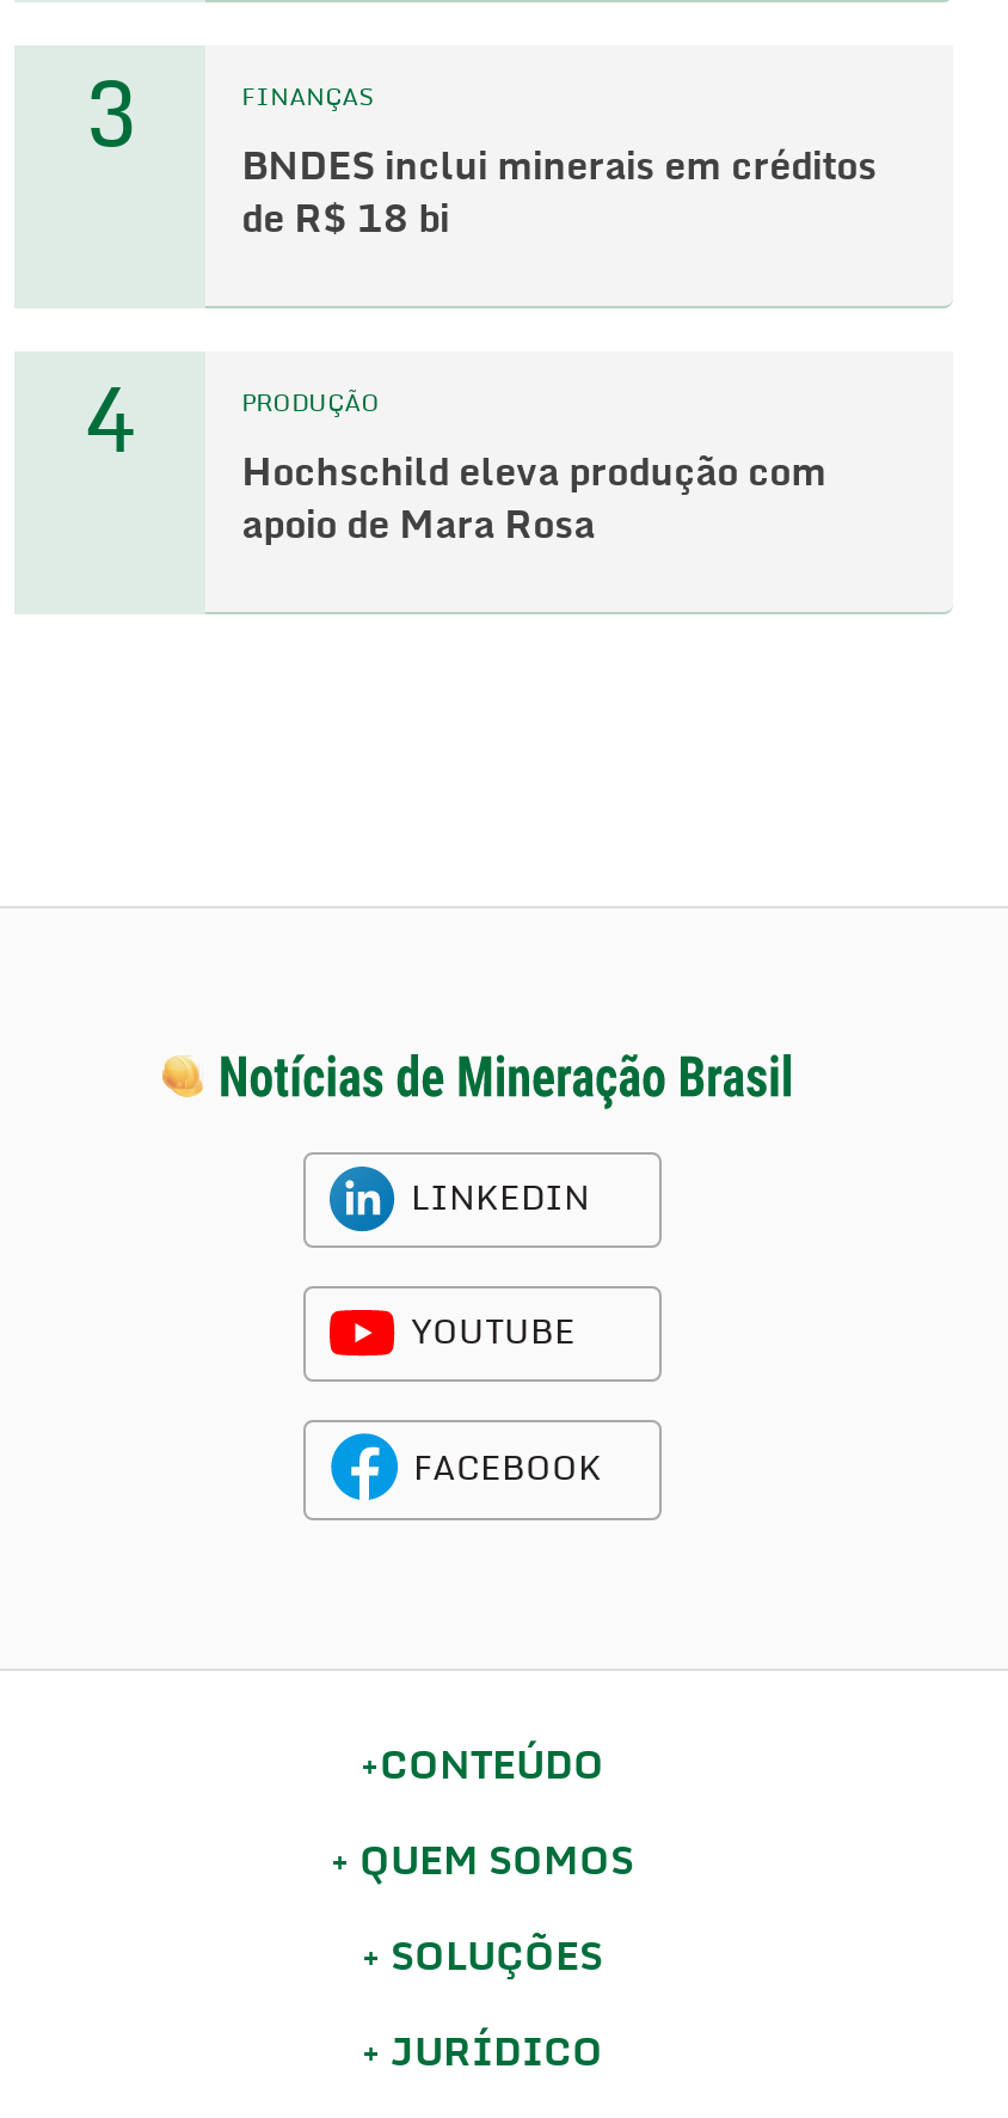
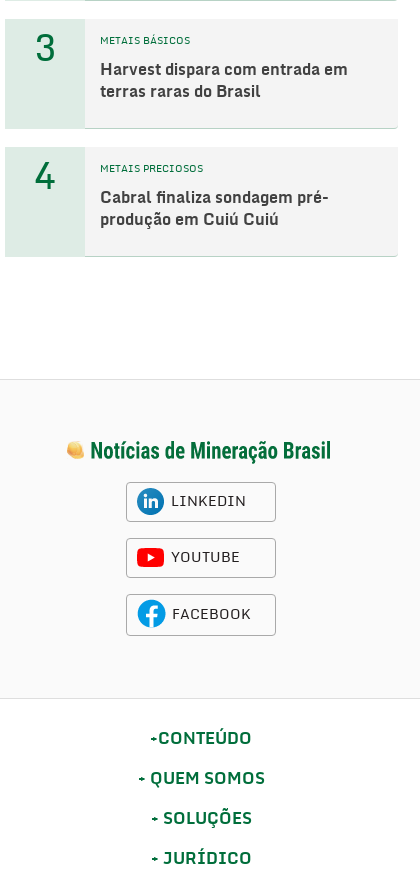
[241,86,373,109] FINANÇAS -> [100,36,190,46] METAIS BÁSICOS
[241,148,877,239] BNDES inclui minerais em créditos | de R$ 18 bi -> [100,62,348,100] Harvest dispara com entrada em | terras raras do Brasil
[241,392,380,415] PRODUÇÃO -> [100,164,203,174] METAIS PRECIOSOS
[241,454,827,545] Hochschild eleva produção com | apoio de Mara Rosa -> [100,190,329,228] Cabral finaliza sondagem pré- | produção em Cuiú Cuiú

